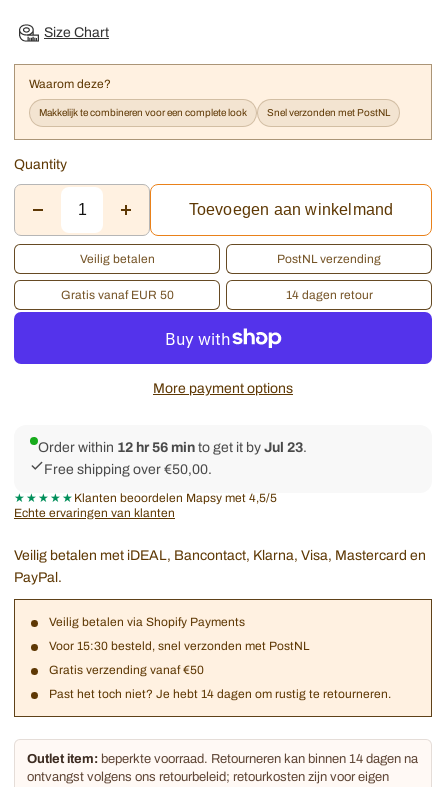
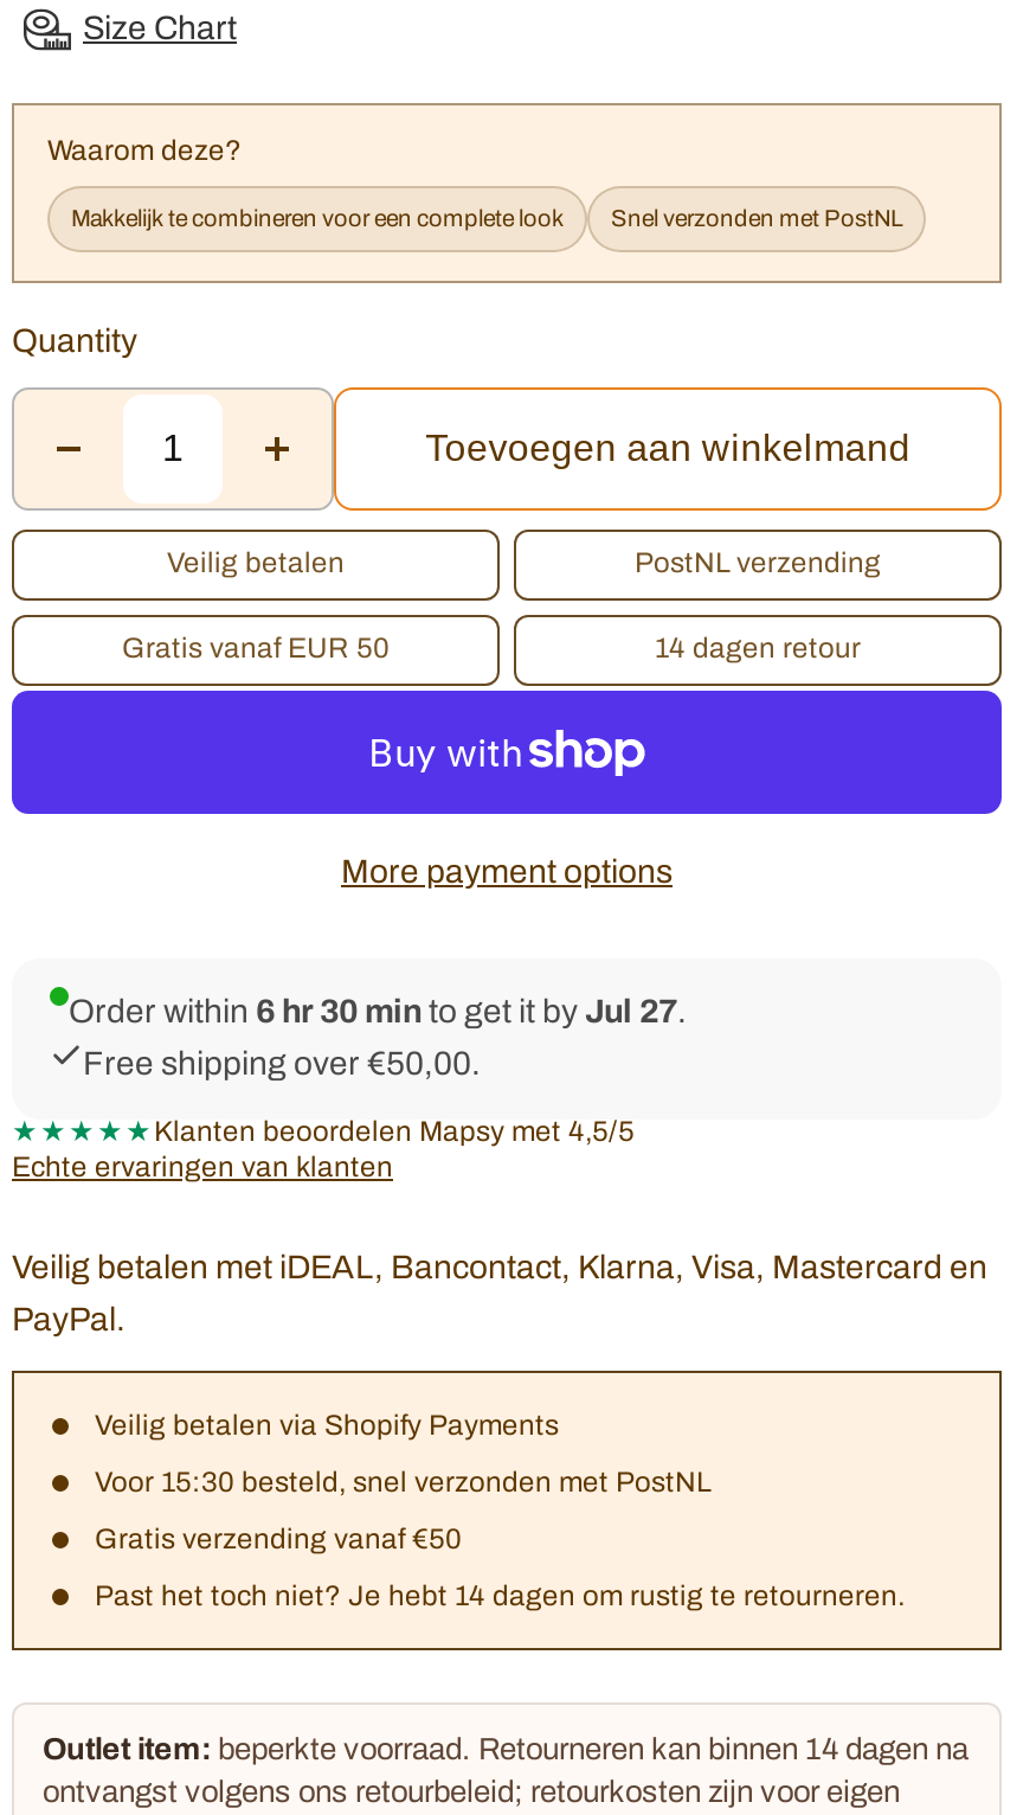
[38,440,307,455] Order within 12 hr 56 min to get it by Jul 23. -> [69,993,687,1029] Order within 6 hr 30 min to get it by Jul 27.

